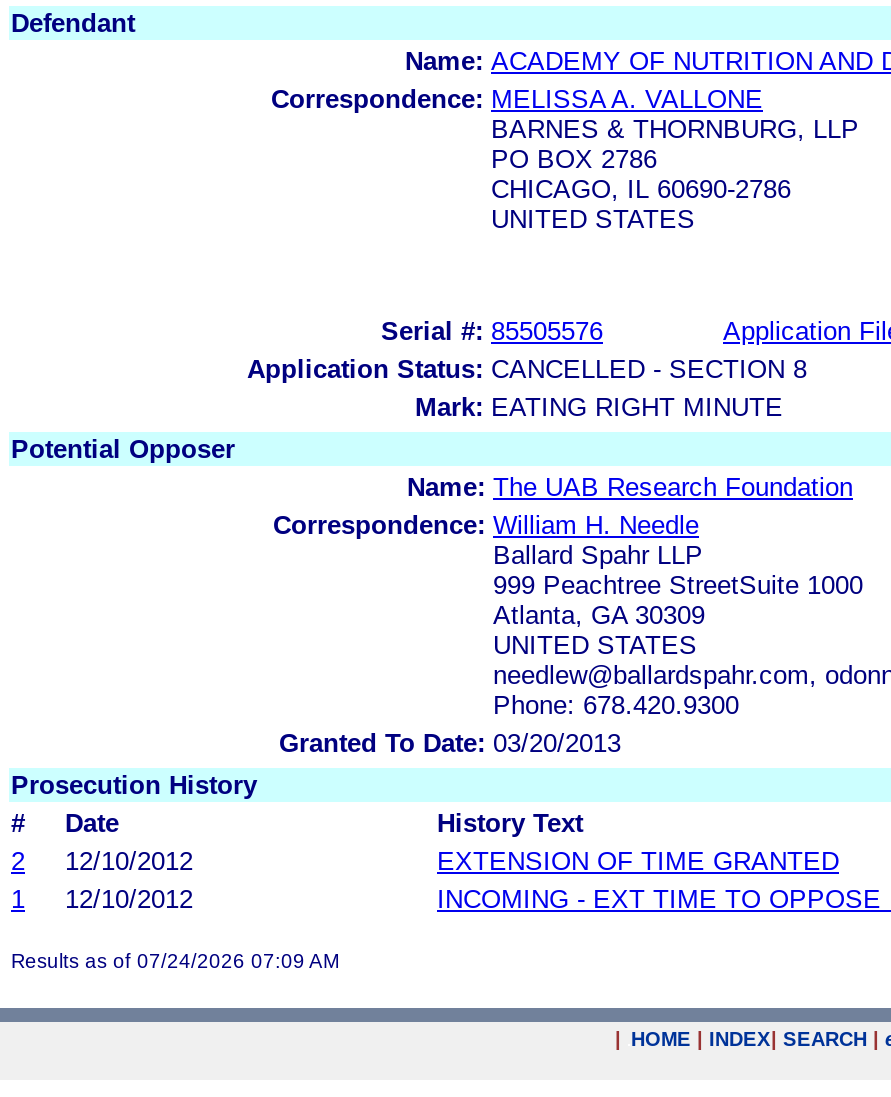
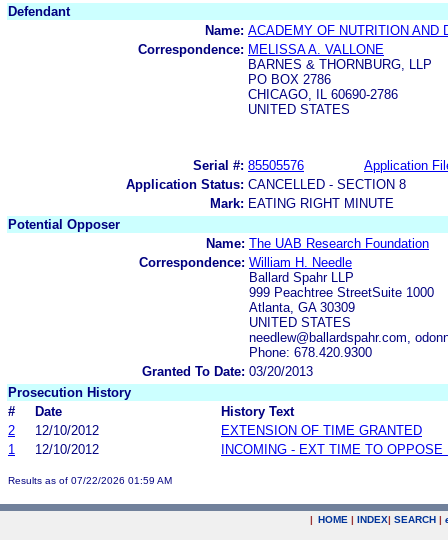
[11,950,339,972] Results as of 07/24/2026 07:09 AM -> [8,475,172,486] Results as of 07/22/2026 01:59 AM

